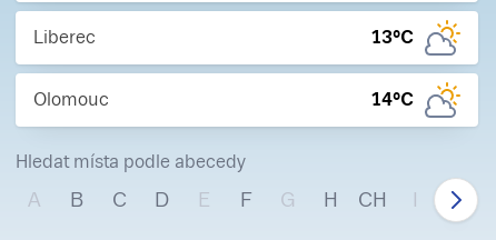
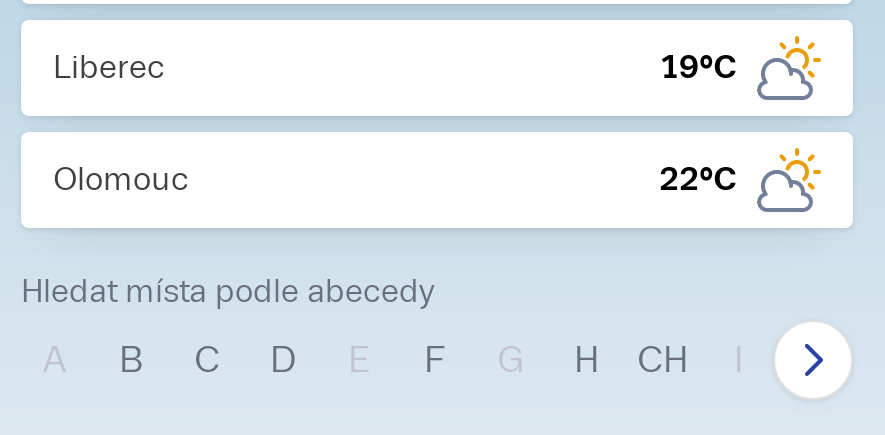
[370,27,414,48] 13°C -> [659,48,737,86] 19°C
[370,89,414,110] 14°C -> [659,160,737,198] 22°C

